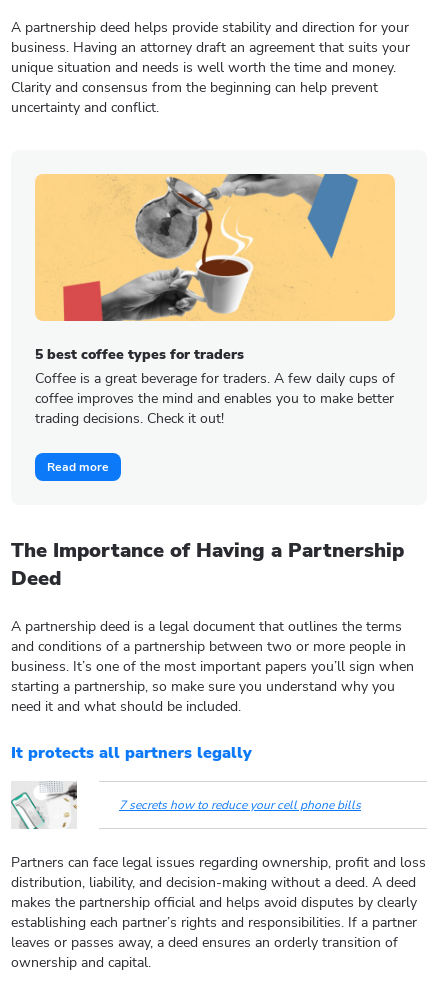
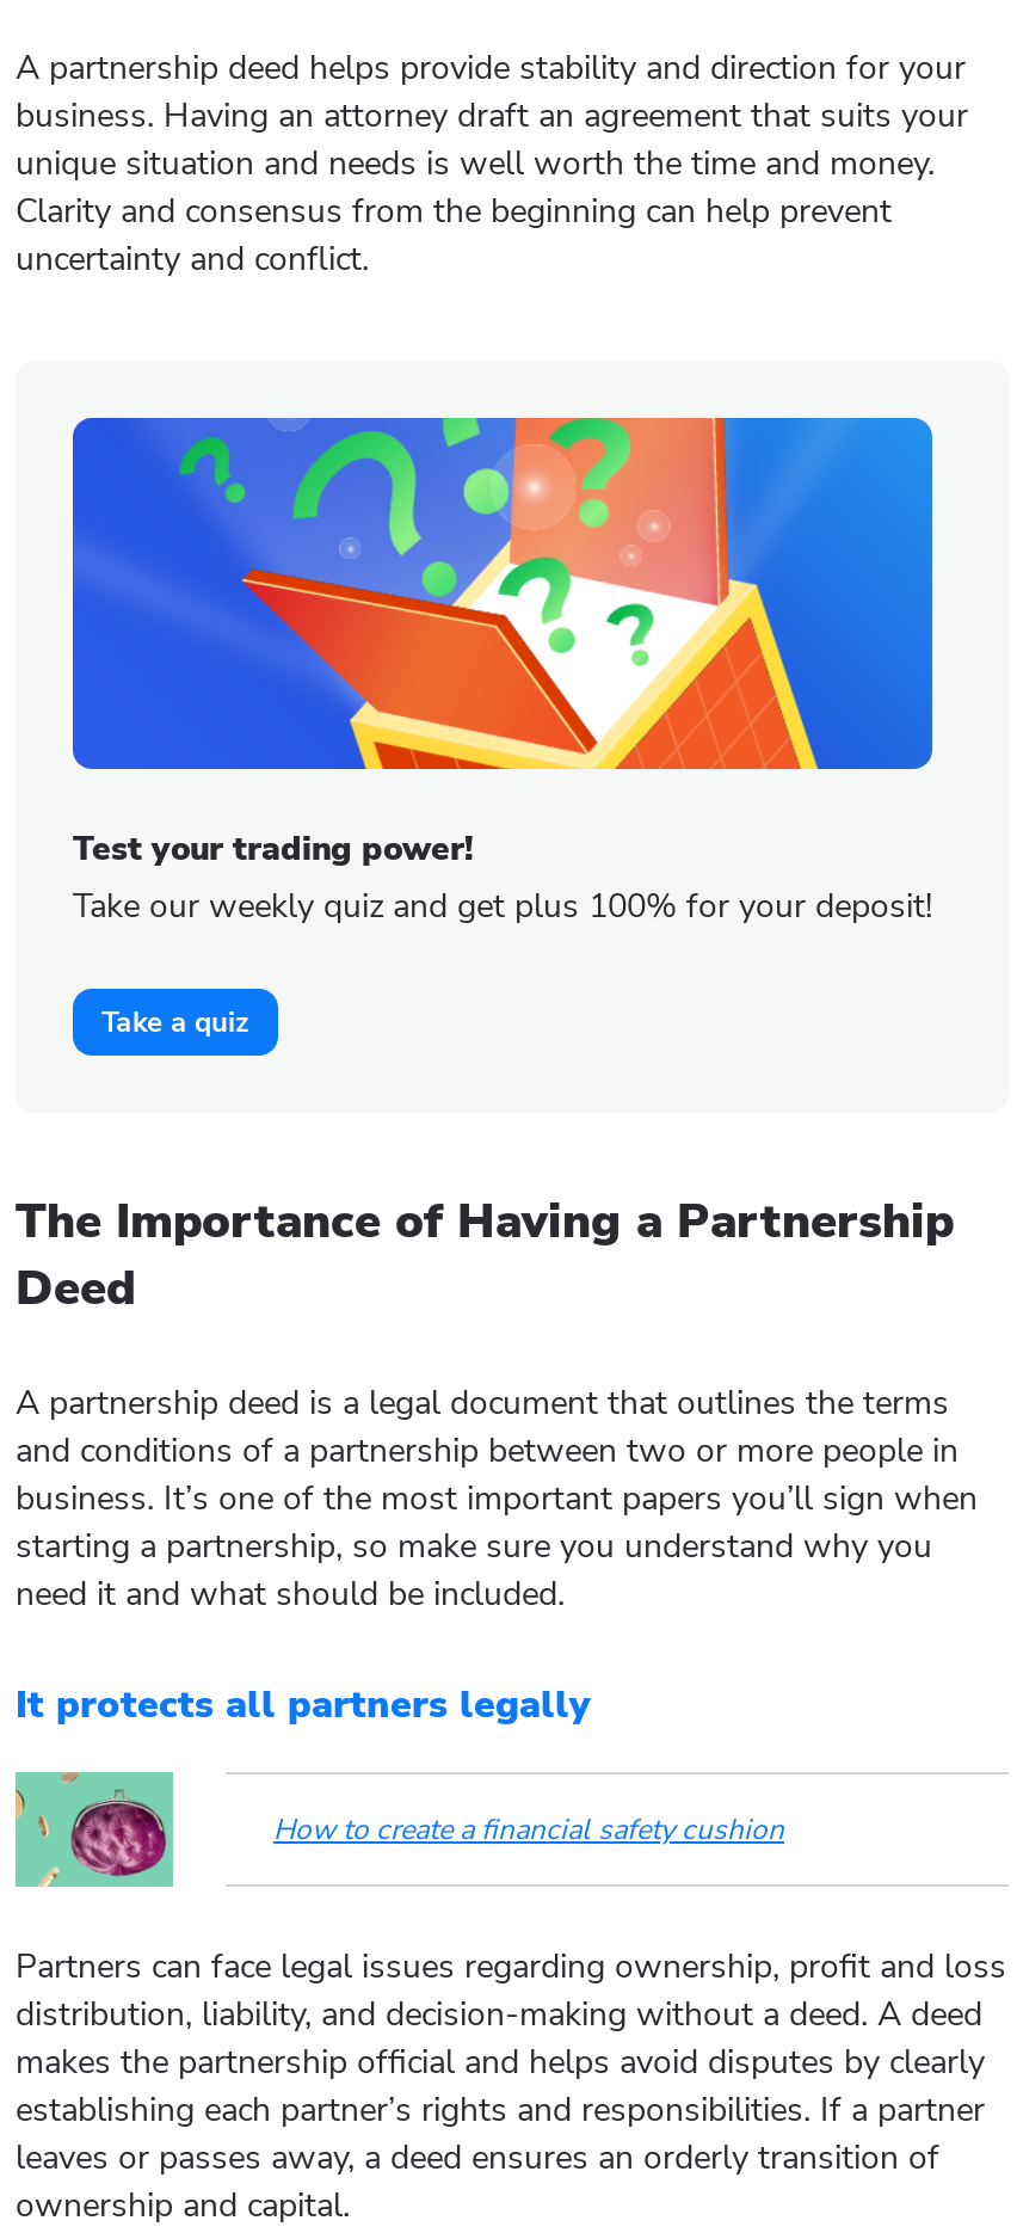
[34,173,396,428] [image] | 5 best coffee types for traders | Coffee is a great beverage for traders. A few daily cups of | coffee improves the mind and enables you to make better | trading decisions. Check it out! -> [70,416,935,929] [image] | Test your trading power! | Take our weekly quiz and get plus 100% for your deposit!
[47,459,109,475] Read more -> [101,1003,249,1041] Take a quiz
[11,781,78,829] [image] -> [16,1772,175,1889] [image]
[119,797,361,813] 7 secrets how to reduce your cell phone bills -> [273,1810,784,1849] How to create a financial safety cushion

